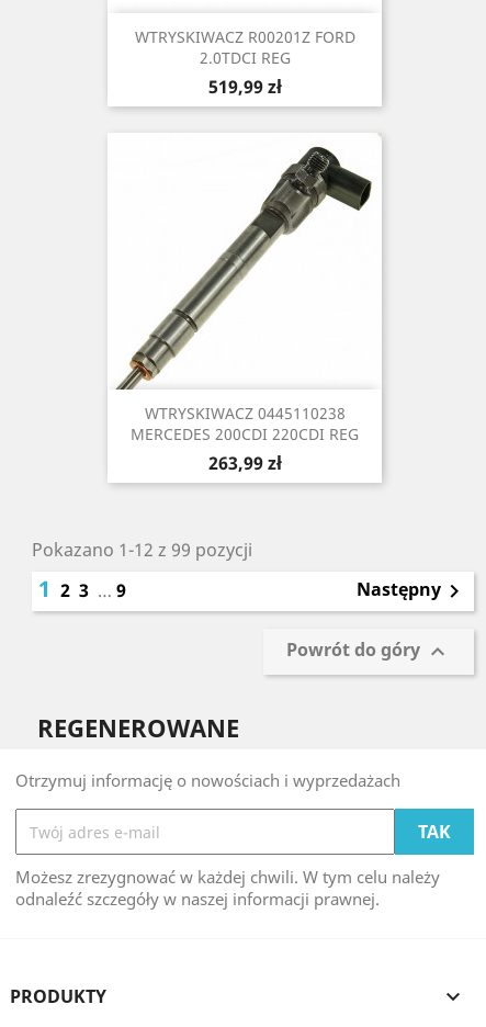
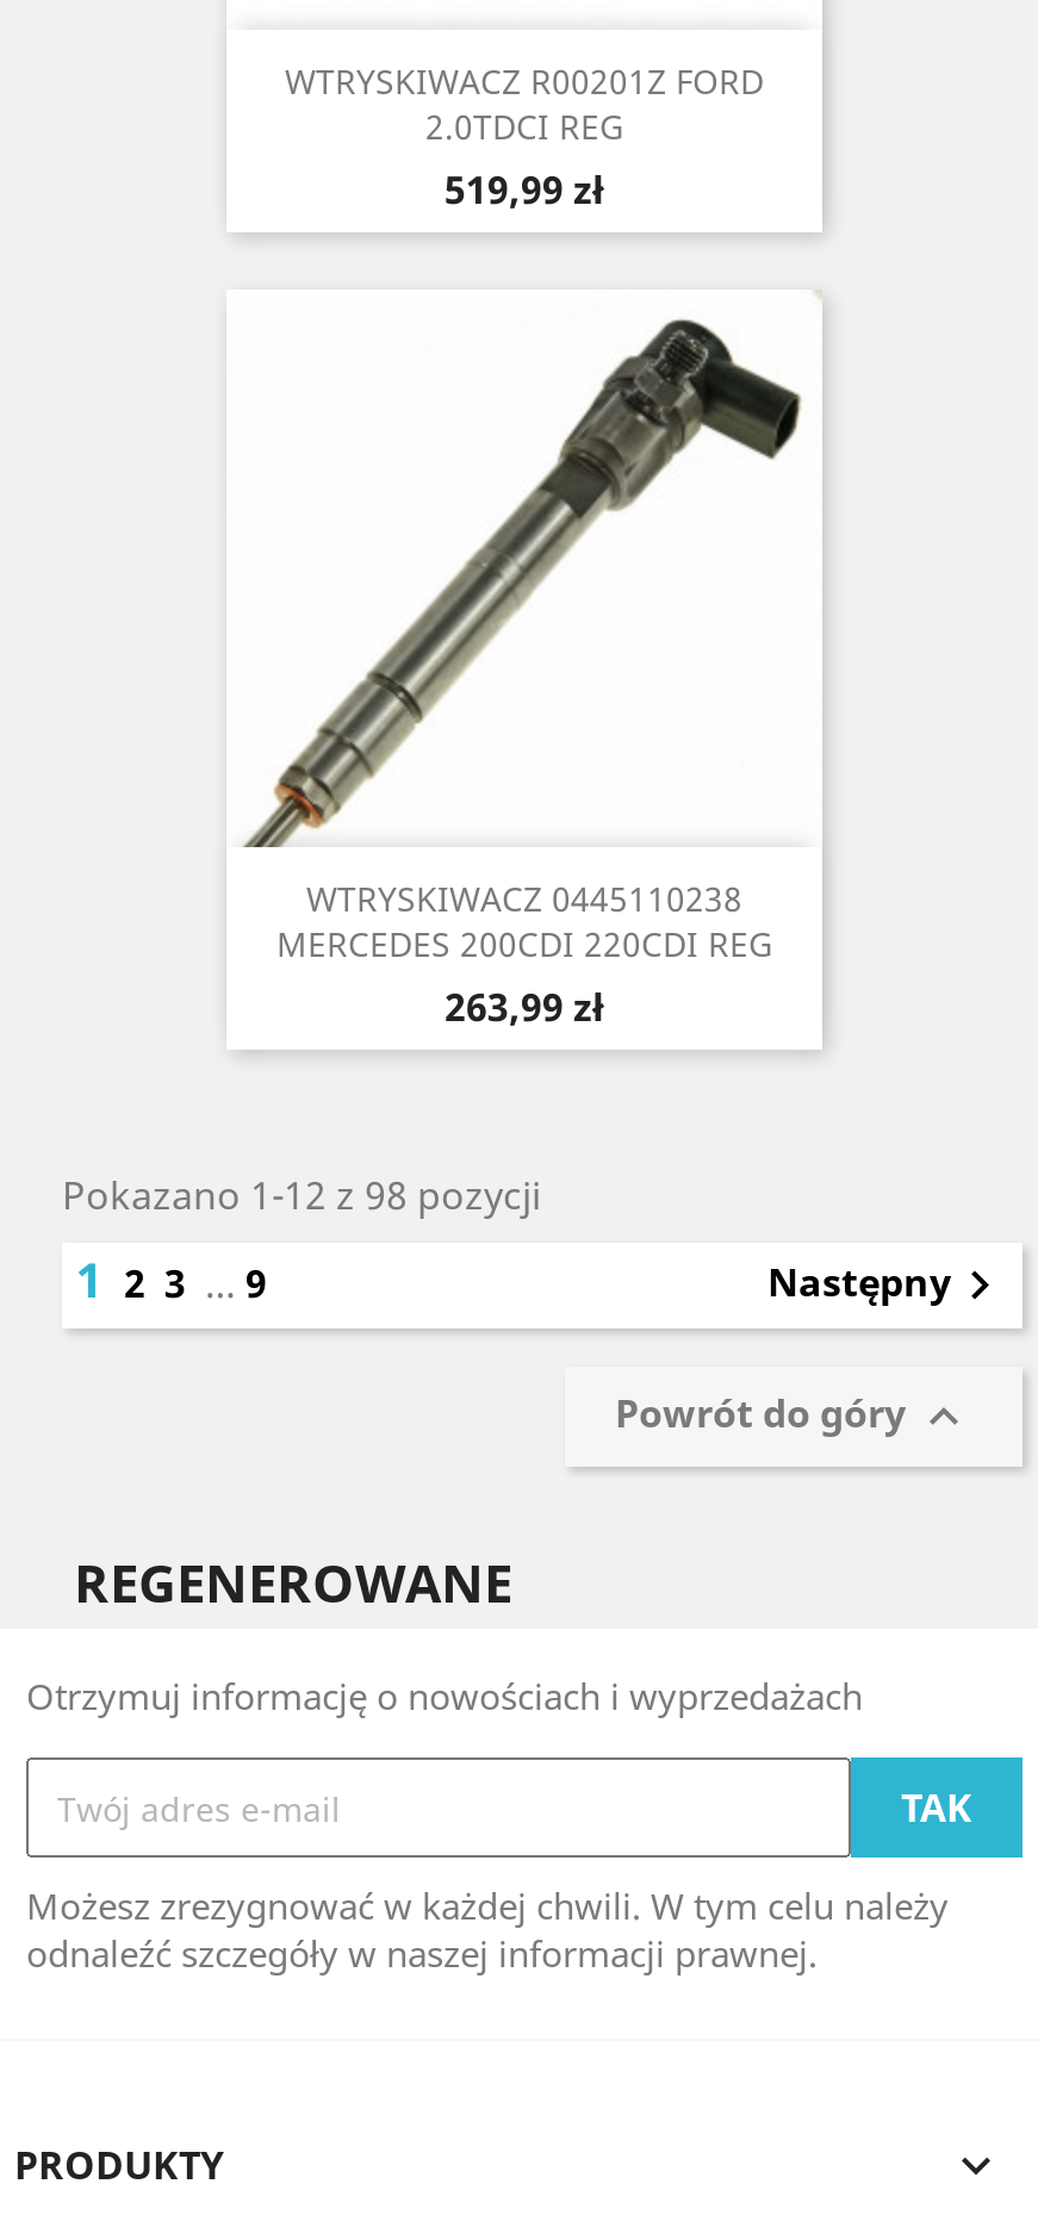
[32,538,252,562] Pokazano 1-12 z 99 pozycji -> [62,1169,541,1221] Pokazano 1-12 z 98 pozycji

